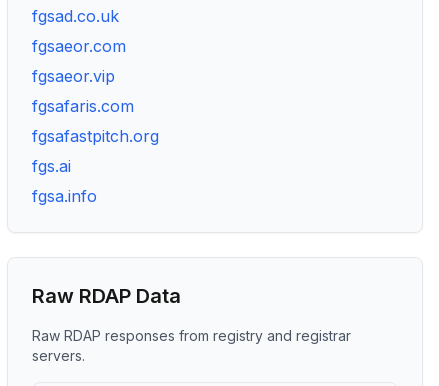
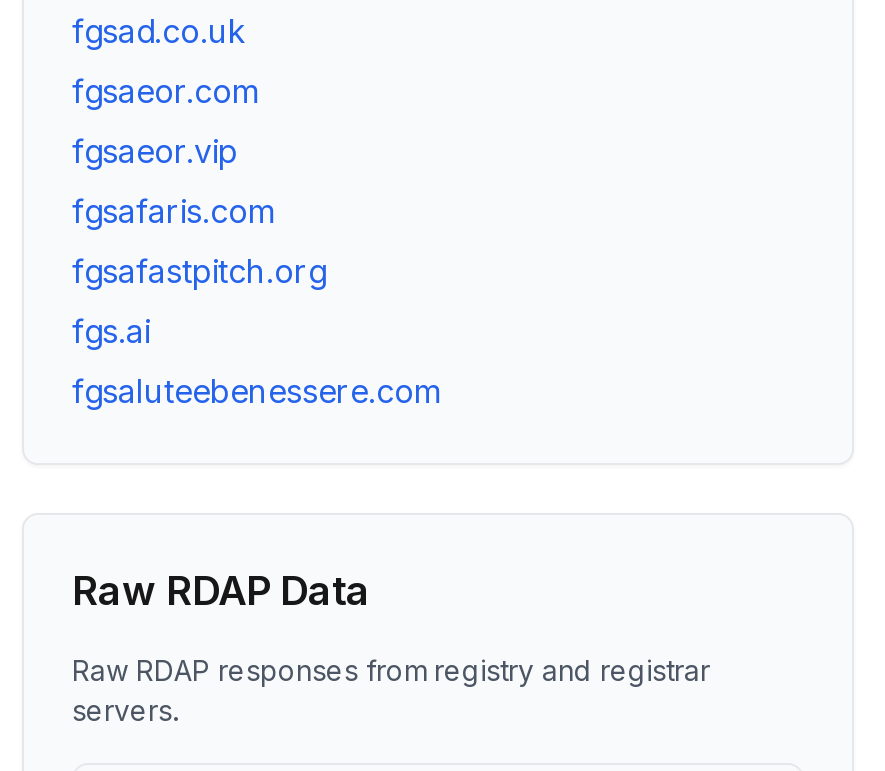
[32,186,97,206] fgsa.info -> [72,371,442,411] fgsaluteebenessere.com

